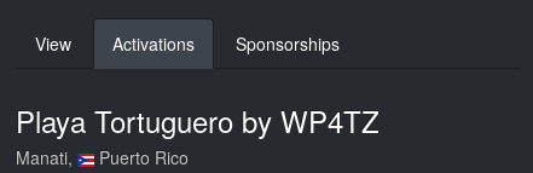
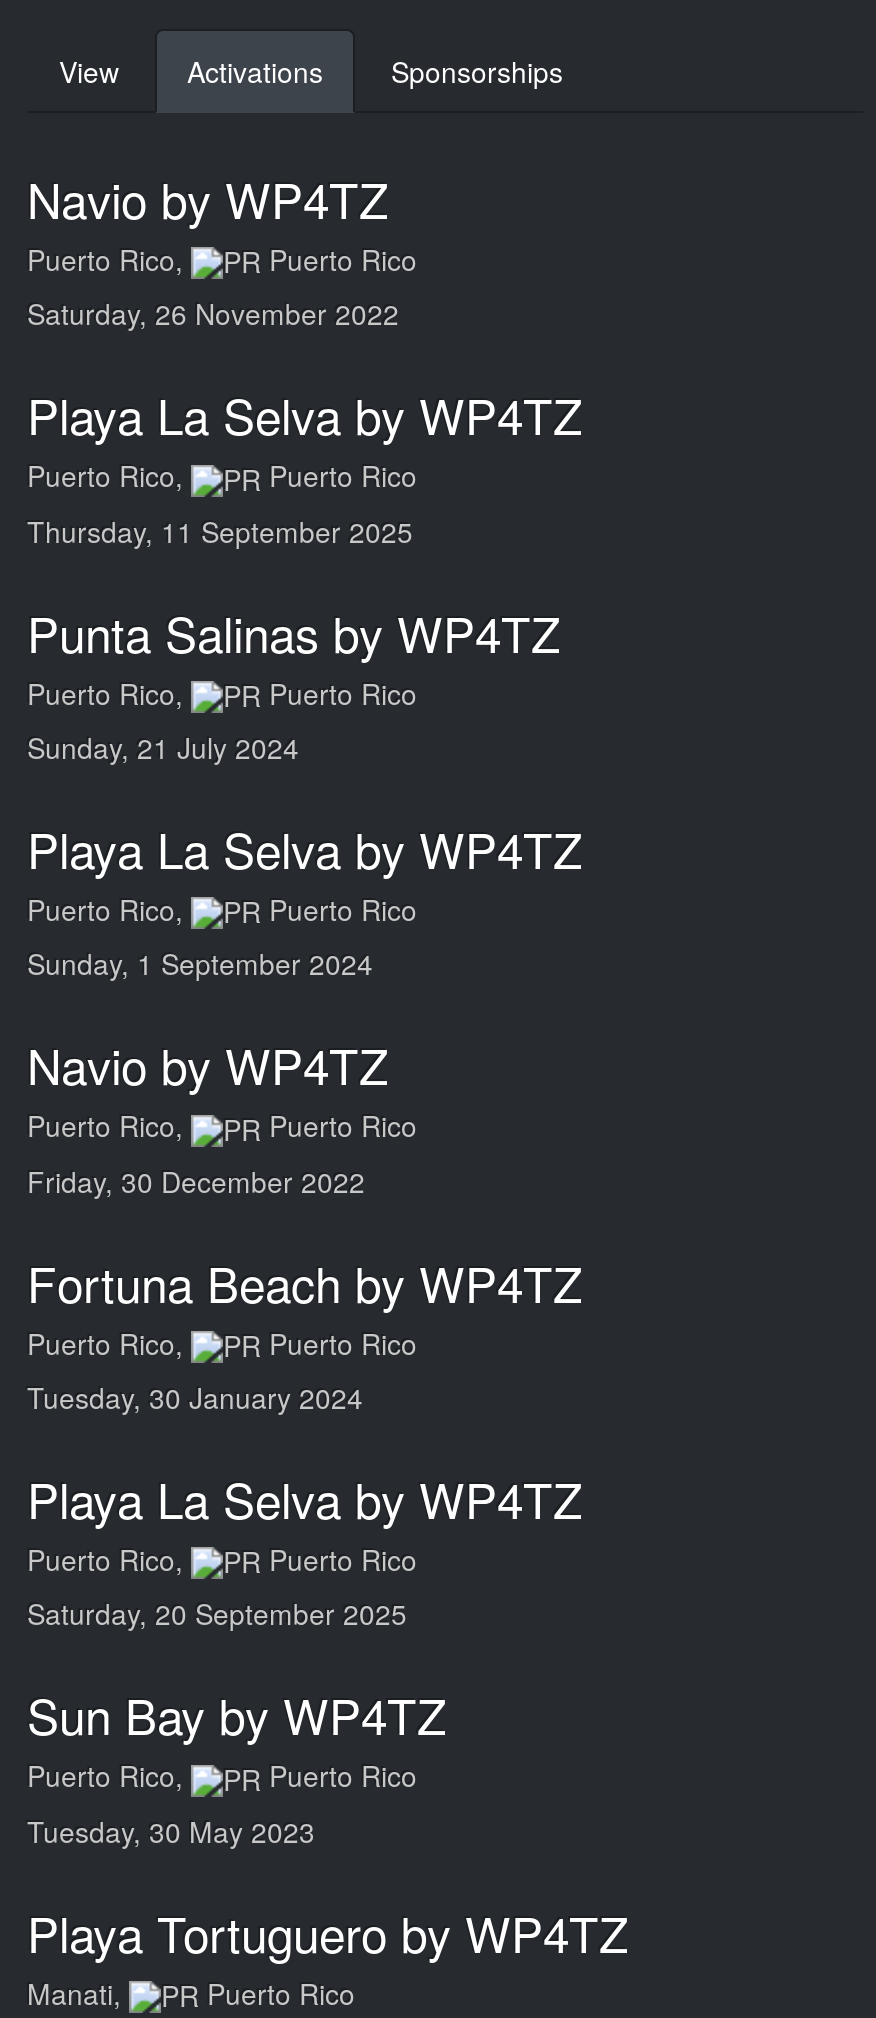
none -> [27,163,583,1850] Navio by WP4TZ | Puerto Rico, | Puerto Rico | Saturday, 26 November 2022 | Playa La Selva by WP4TZ | Puerto Rico, | Puerto Rico | Thursday, 11 September 2025 | Punta Salinas by WP4TZ | Puerto Rico, | Puerto Rico | Sunday, 21 July 2024 | Playa La Selva by WP4TZ | Puerto Rico, | Puerto Rico | Sunday, 1 September 2024 | Navio by WP4TZ | Puerto Rico, | Puerto Rico | Friday, 30 December 2022 | Fortuna Beach by WP4TZ | Puerto Rico, | Puerto Rico | Tuesday, 30 January 2024 | Playa La Selva by WP4TZ | Puerto Rico, | Puerto Rico | Saturday, 20 September 2025 | Sun Bay by WP4TZ | Puerto Rico, | Puerto Rico | Tuesday, 30 May 2023

